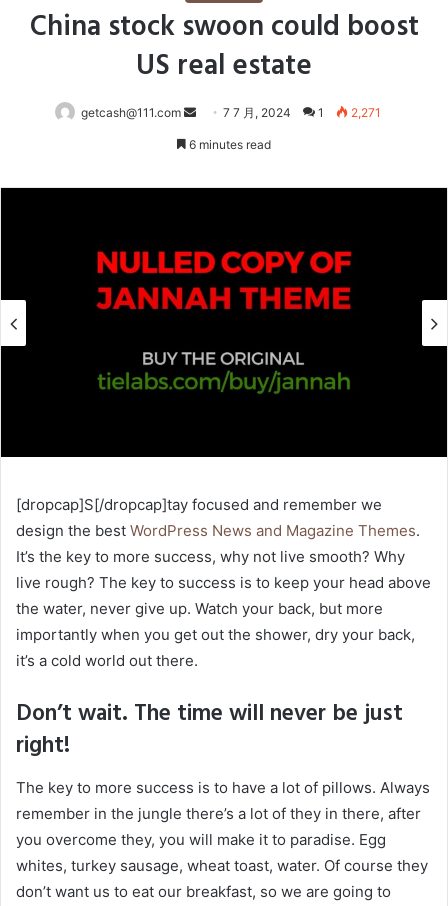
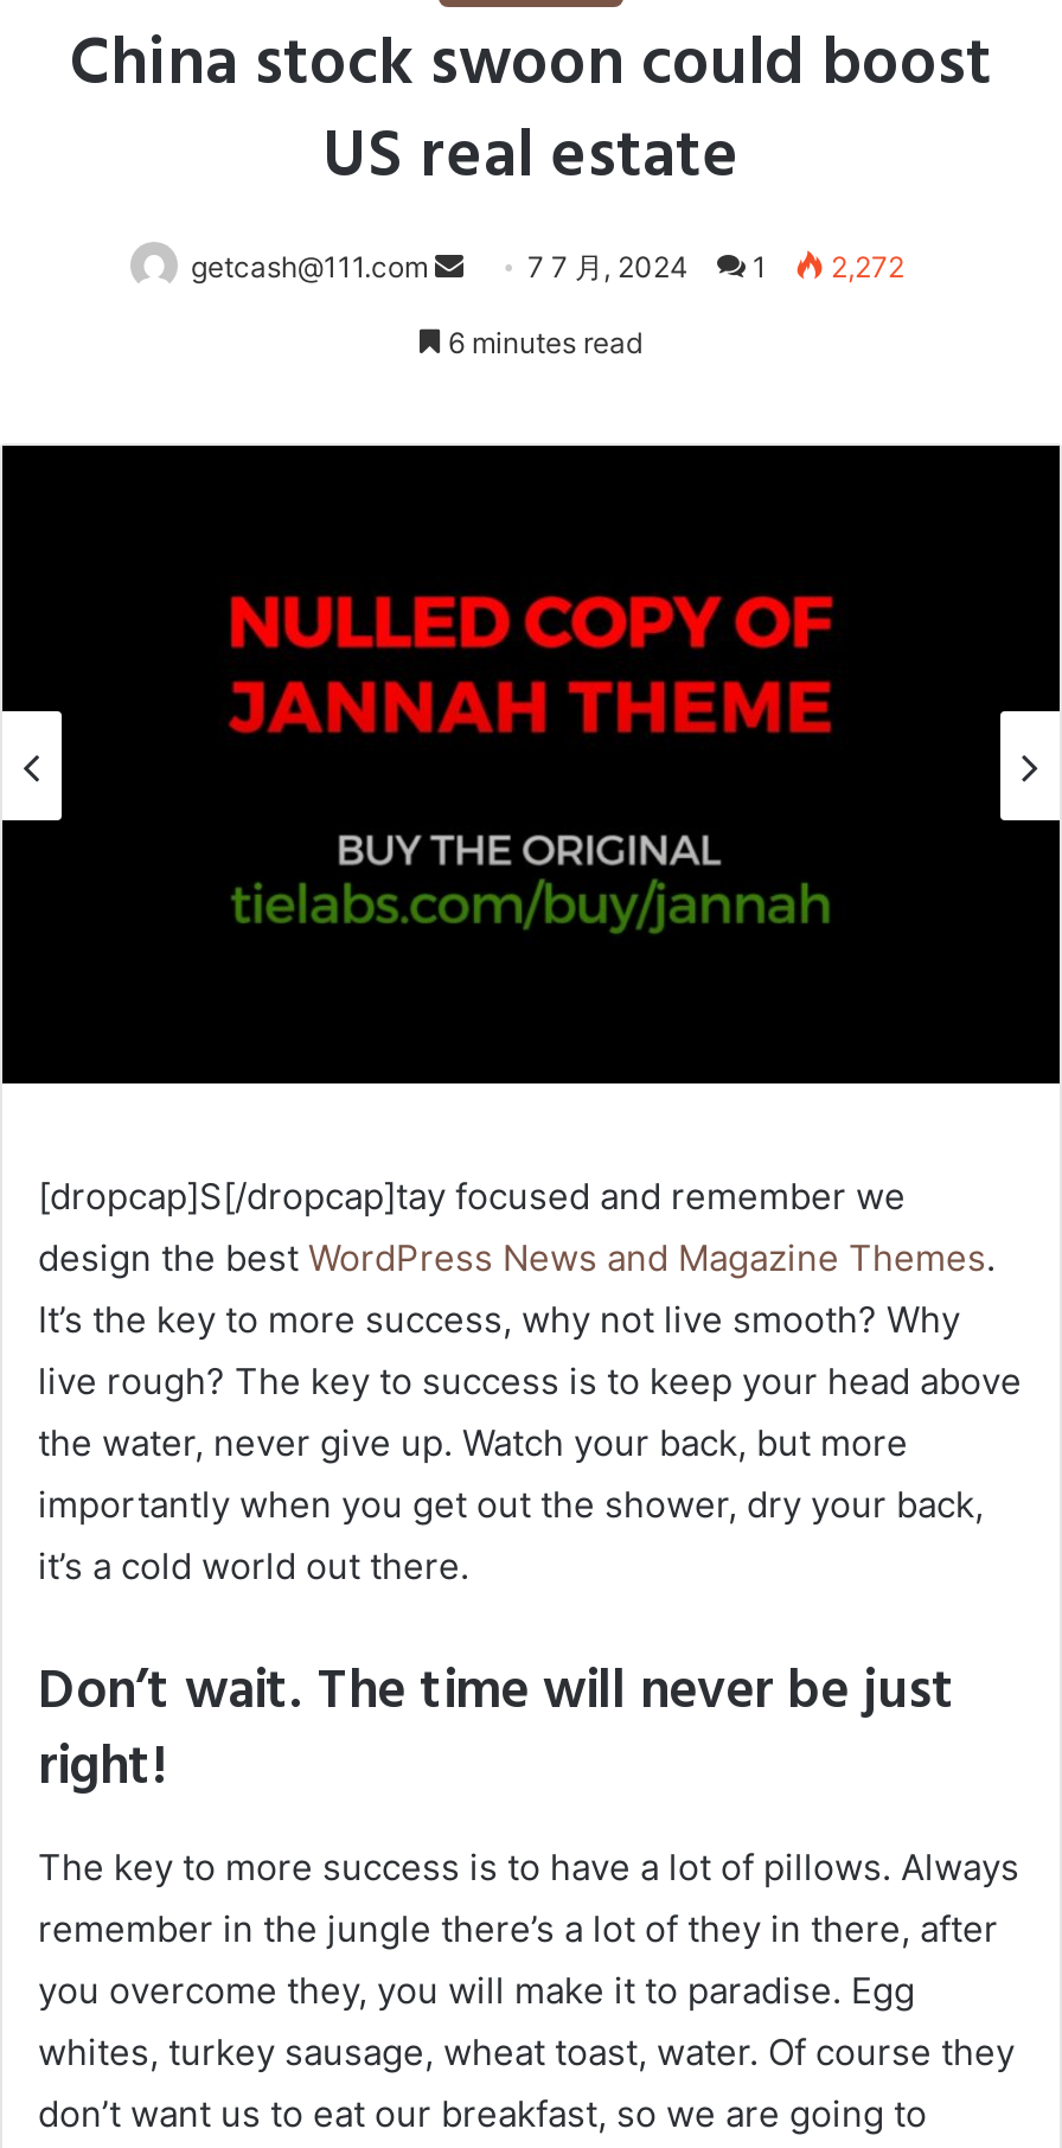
[348,105,381,120] 2,271 -> [824,250,904,285] 2,272

